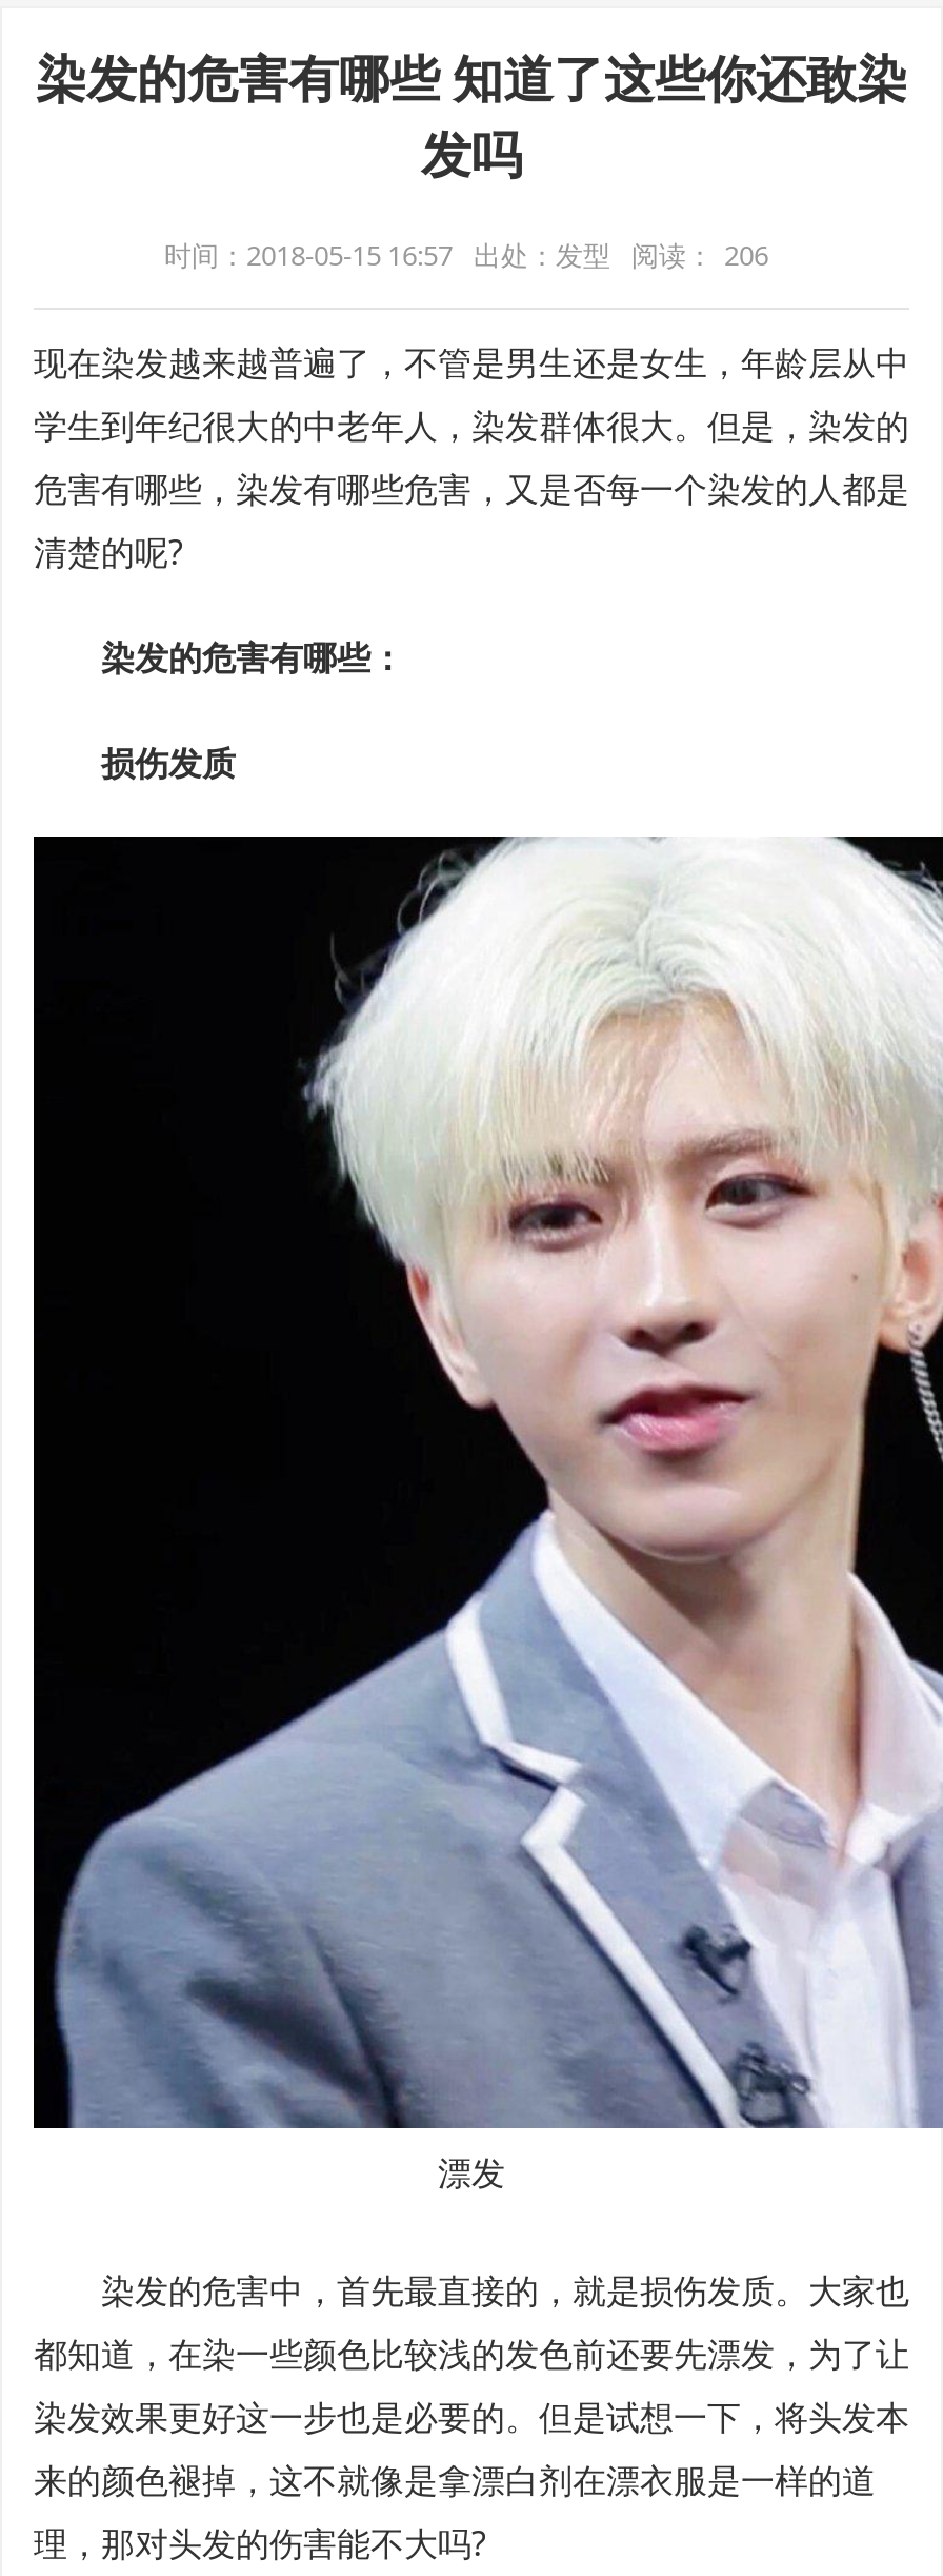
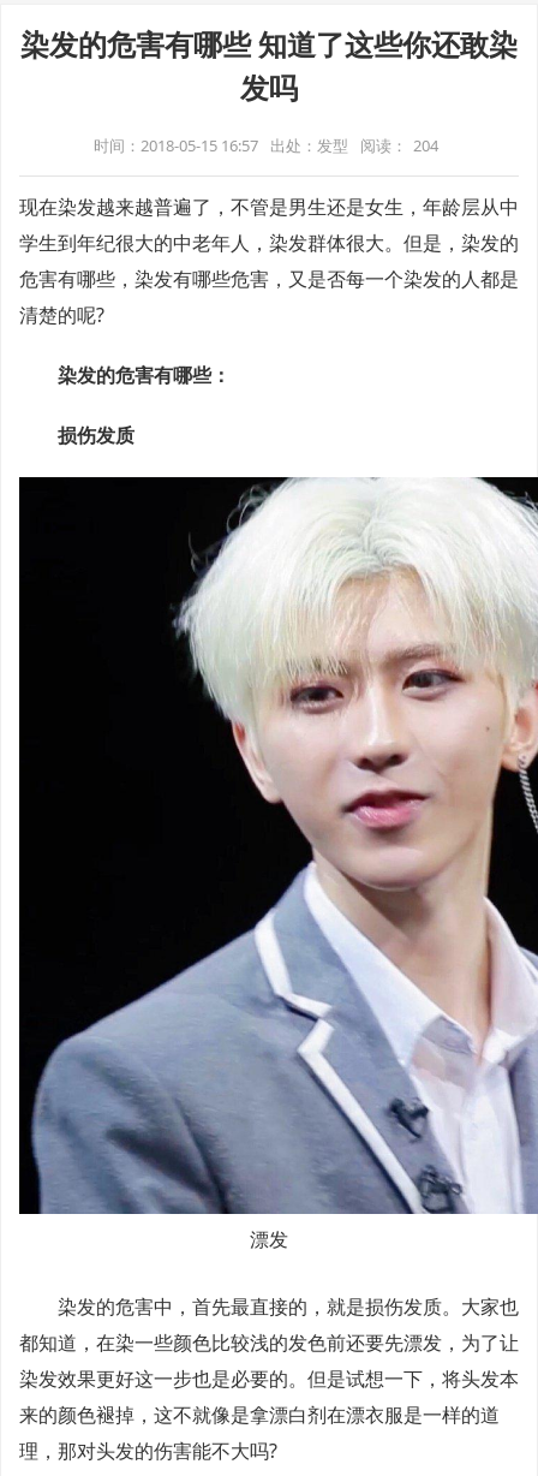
[164,236,768,274] 时间：2018-05-15 16:57 出处：发型 阅读： 206 -> [94,135,438,156] 时间：2018-05-15 16:57 出处：发型 阅读： 204

